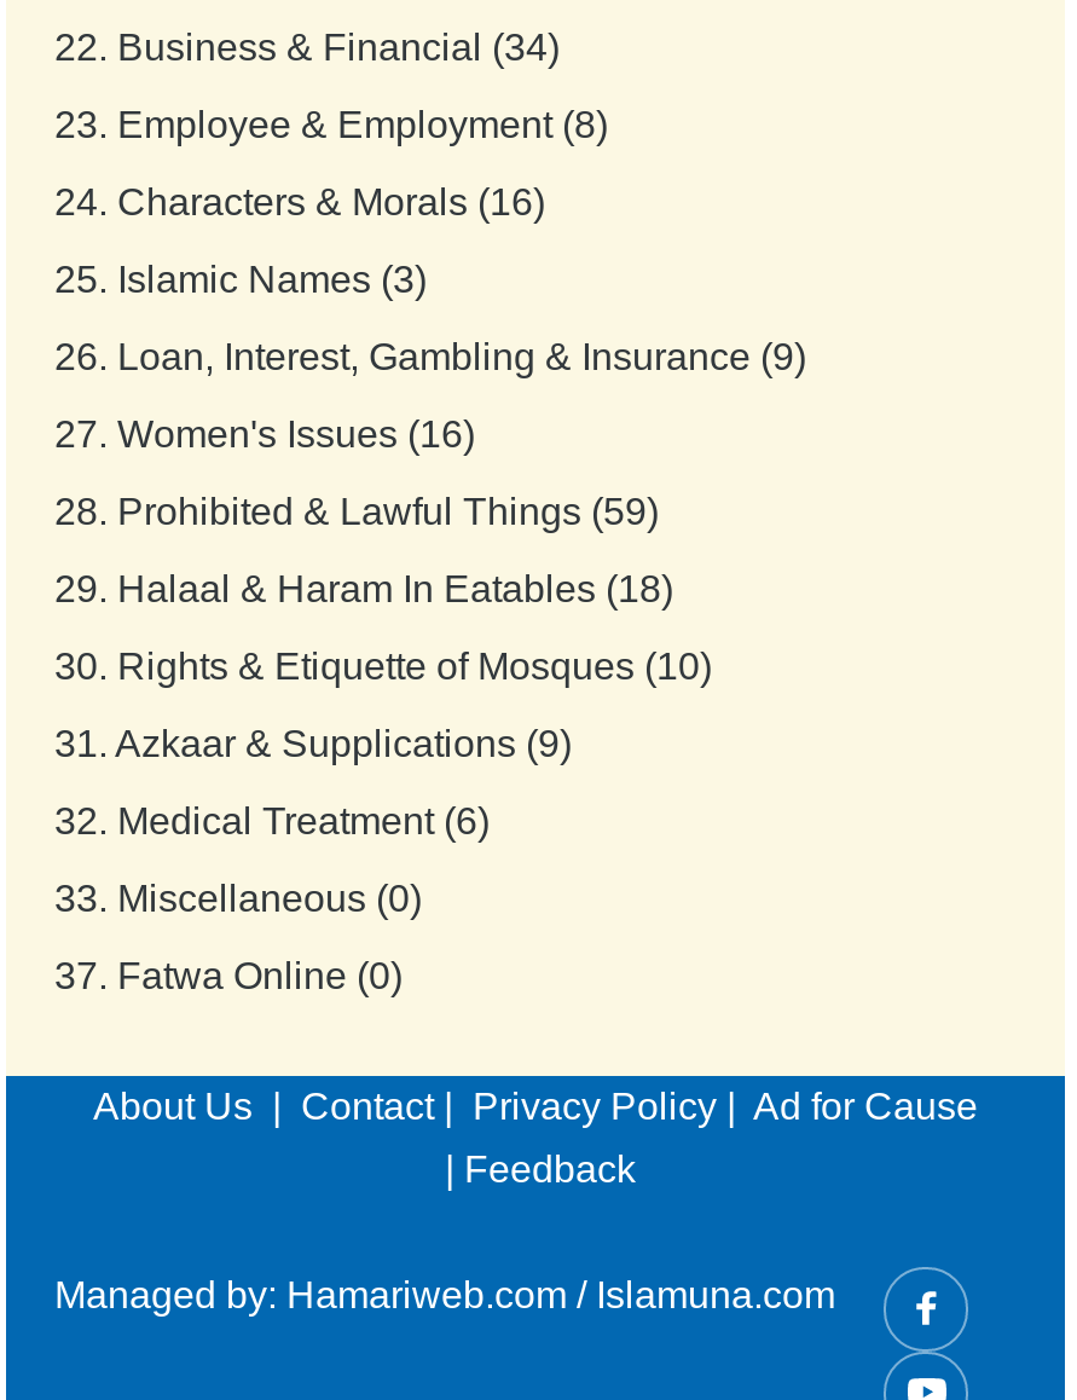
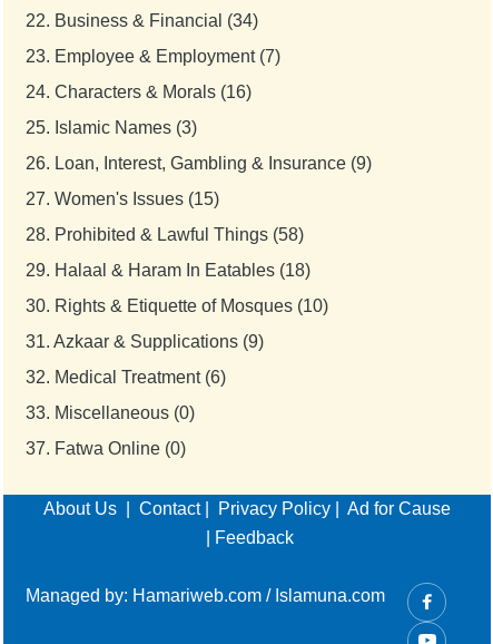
[54,103,608,145] 23. Employee & Employment (8) -> [26,47,280,66] 23. Employee & Employment (7)
[54,413,475,454] 27. Women's Issues (16) -> [26,189,219,208] 27. Women's Issues (15)
[54,490,659,531] 28. Prohibited & Lawful Things (59) -> [26,225,304,244] 28. Prohibited & Lawful Things (58)

